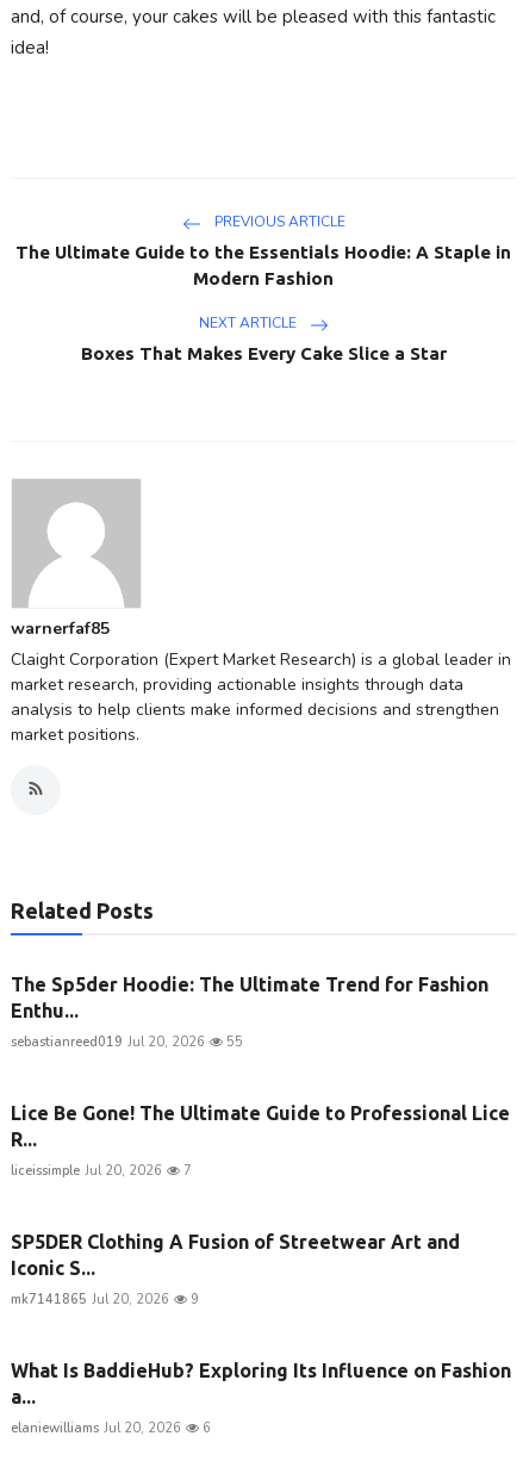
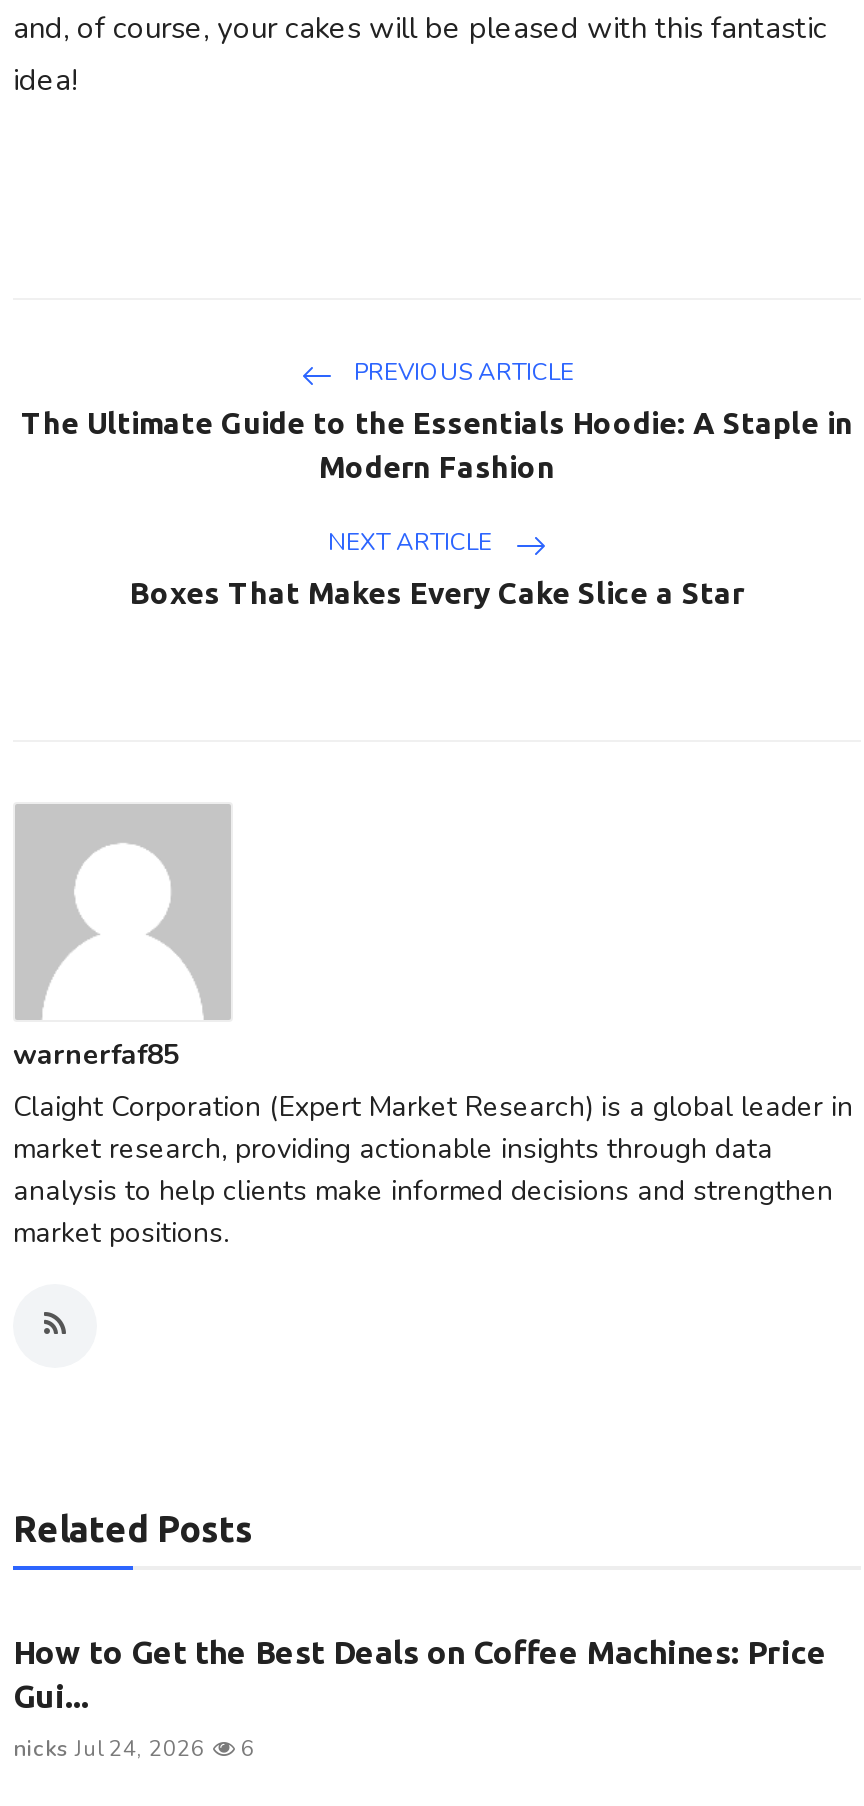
[11,973,511,1437] The Sp5der Hoodie: The Ultimate Trend for Fashion | Enthu... | sebastianreed019 Jul 20, 2026 | 55 | Lice Be Gone! The Ultimate Guide to Professional Lice | R... | liceissimple Jul 20, 2026 | 7 | SP5DER Clothing A Fusion of Streetwear Art and | Iconic S... | mk7141865 Jul 20, 2026 | 9 | What Is BaddieHub? Exploring Its Influence on Fashion | a... | elaniewilliams Jul 20, 2026 -> [13,1633,827,1763] How to Get the Best Deals on Coffee Machines: Price | Gui... | nicks Jul 24, 2026

